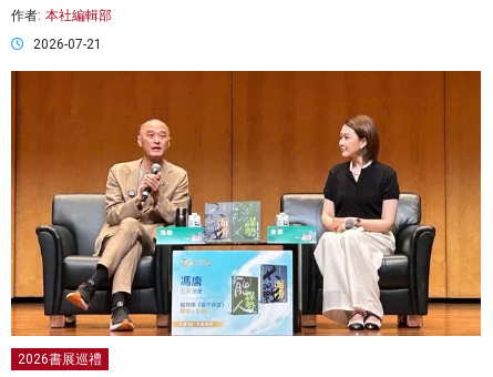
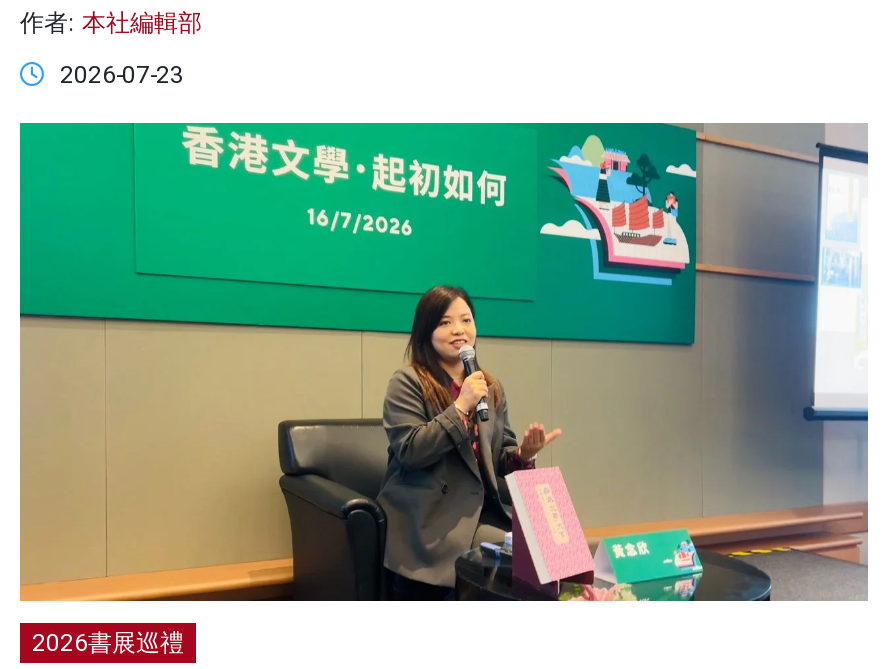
[33,37,102,52] 2026-07-21 -> [60,62,184,90] 2026-07-23
[10,70,482,337] [image] -> [18,120,870,602] [image]

